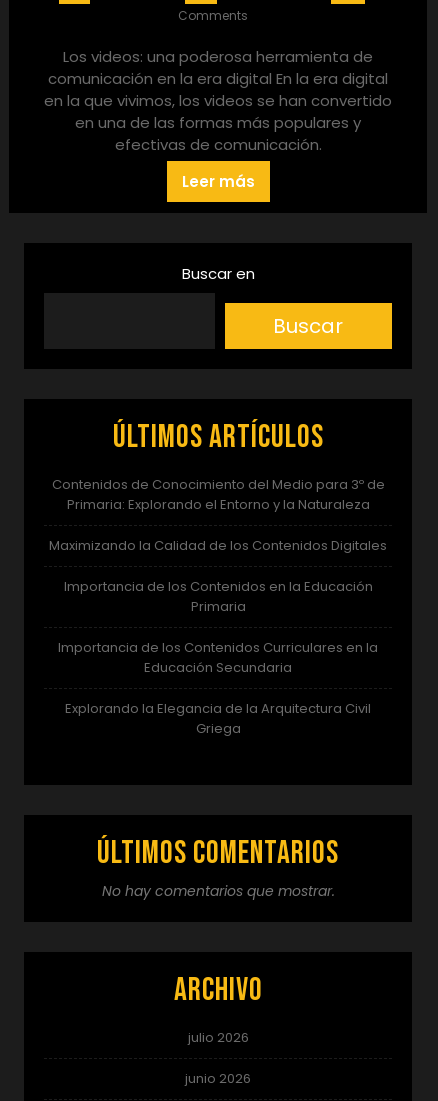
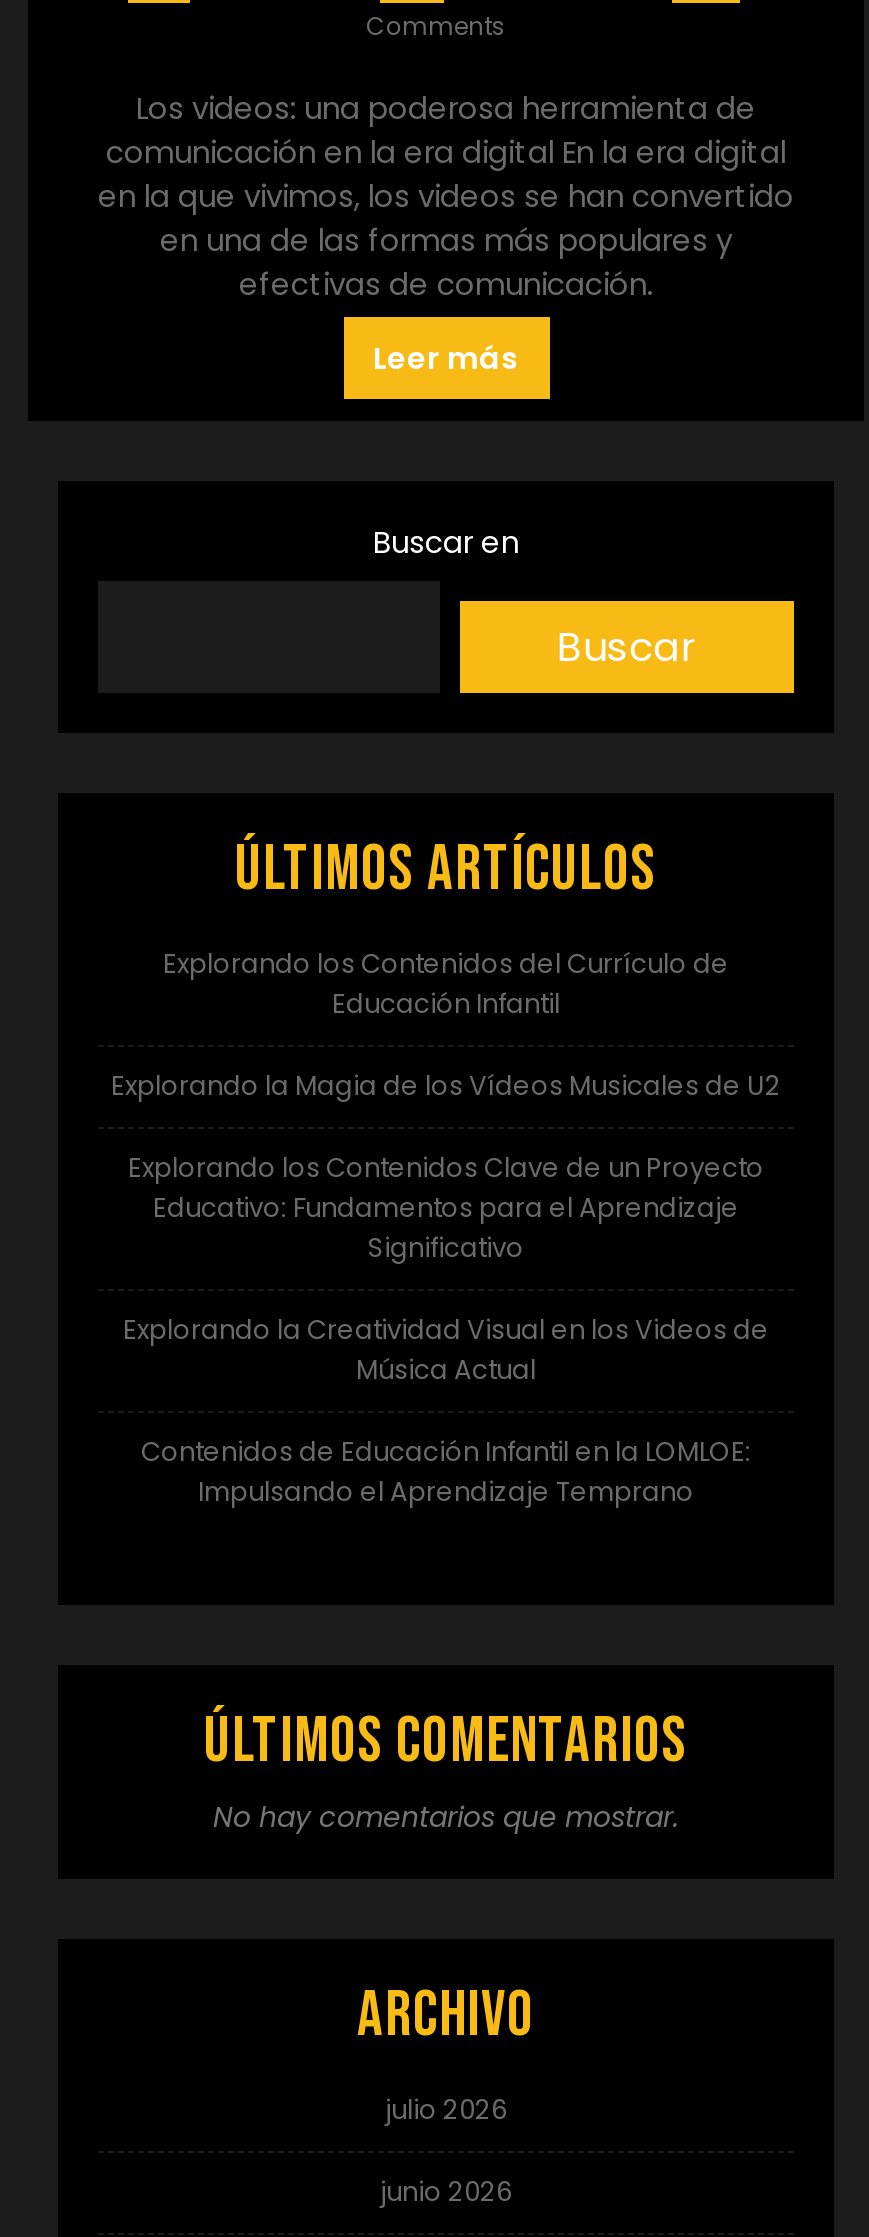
[51,475,384,514] Contenidos de Conocimiento del Medio para 3º de | Primaria: Explorando el Entorno y la Naturaleza -> [163,946,729,1024] Explorando los Contenidos del Currículo de | Educación Infantil
[49,536,387,555] Maximizando la Calidad de los Contenidos Digitales -> [111,1068,781,1106] Explorando la Magia de los Vídeos Musicales de U2
[63,577,372,616] Importancia de los Contenidos en la Educación | Primaria -> [128,1150,764,1268] Explorando los Contenidos Clave de un Proyecto | Educativo: Fundamentos para el Aprendizaje | Significativo
[58,638,378,677] Importancia de los Contenidos Curriculares en la | Educación Secundaria -> [123,1312,769,1390] Explorando la Creatividad Visual en los Videos de | Música Actual
[65,699,371,738] Explorando la Elegancia de la Arquitectura Civil | Griega -> [141,1434,751,1512] Contenidos de Educación Infantil en la LOMLOE: | Impulsando el Aprendizaje Temprano

